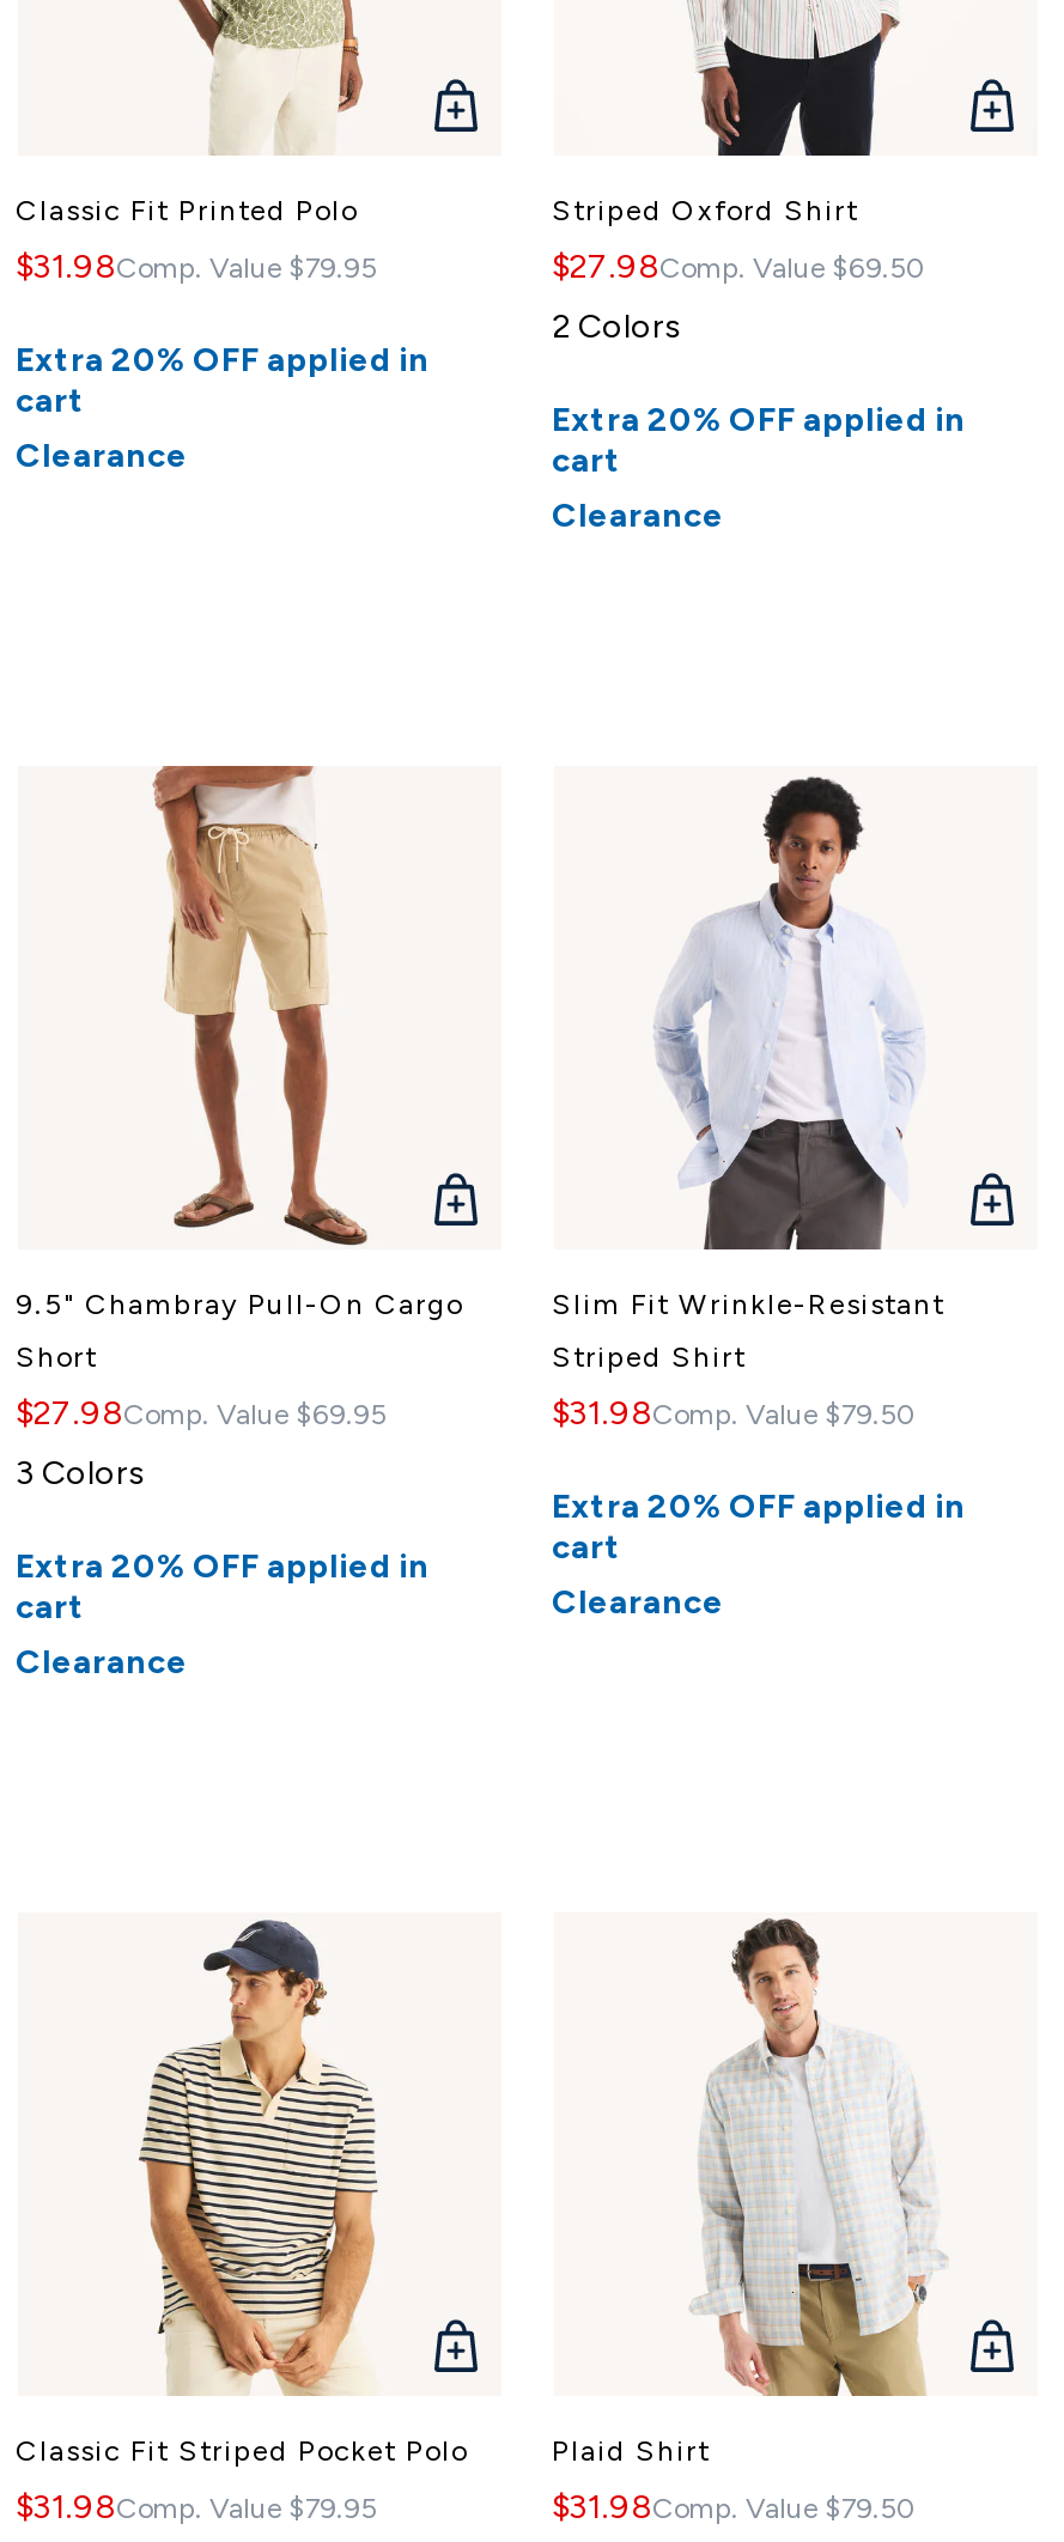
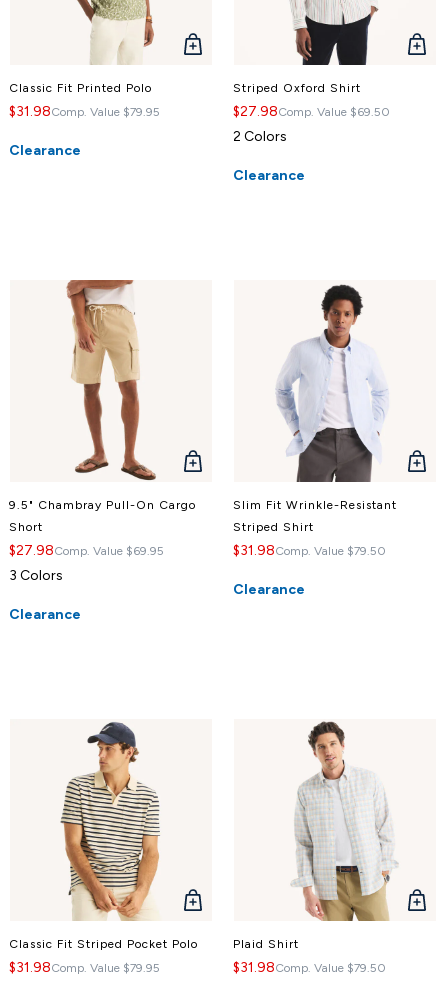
[16,340,430,421] Extra 20% OFF applied in | cart -> none
[552,400,966,481] Extra 20% OFF applied in | cart -> none
[552,1486,966,1568] Extra 20% OFF applied in | cart -> none
[16,1546,430,1628] Extra 20% OFF applied in | cart -> none

